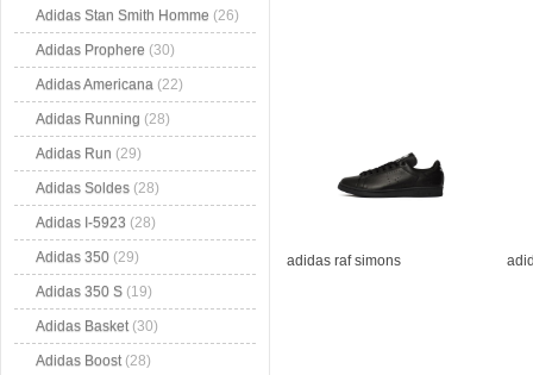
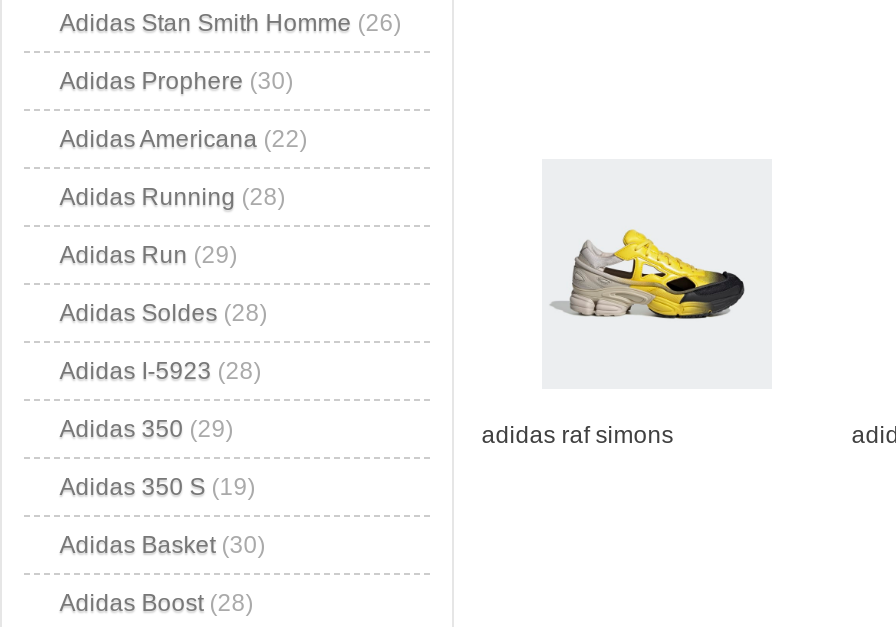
[328,138,445,199] [image] -> [546,225,746,329] [image]

